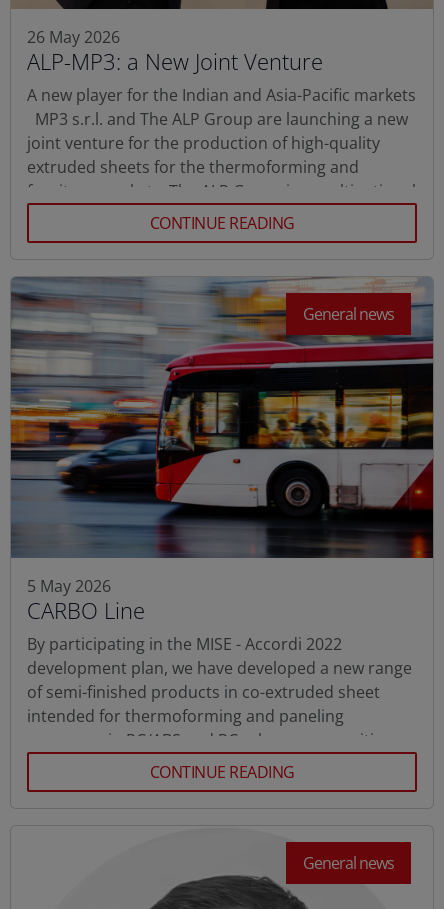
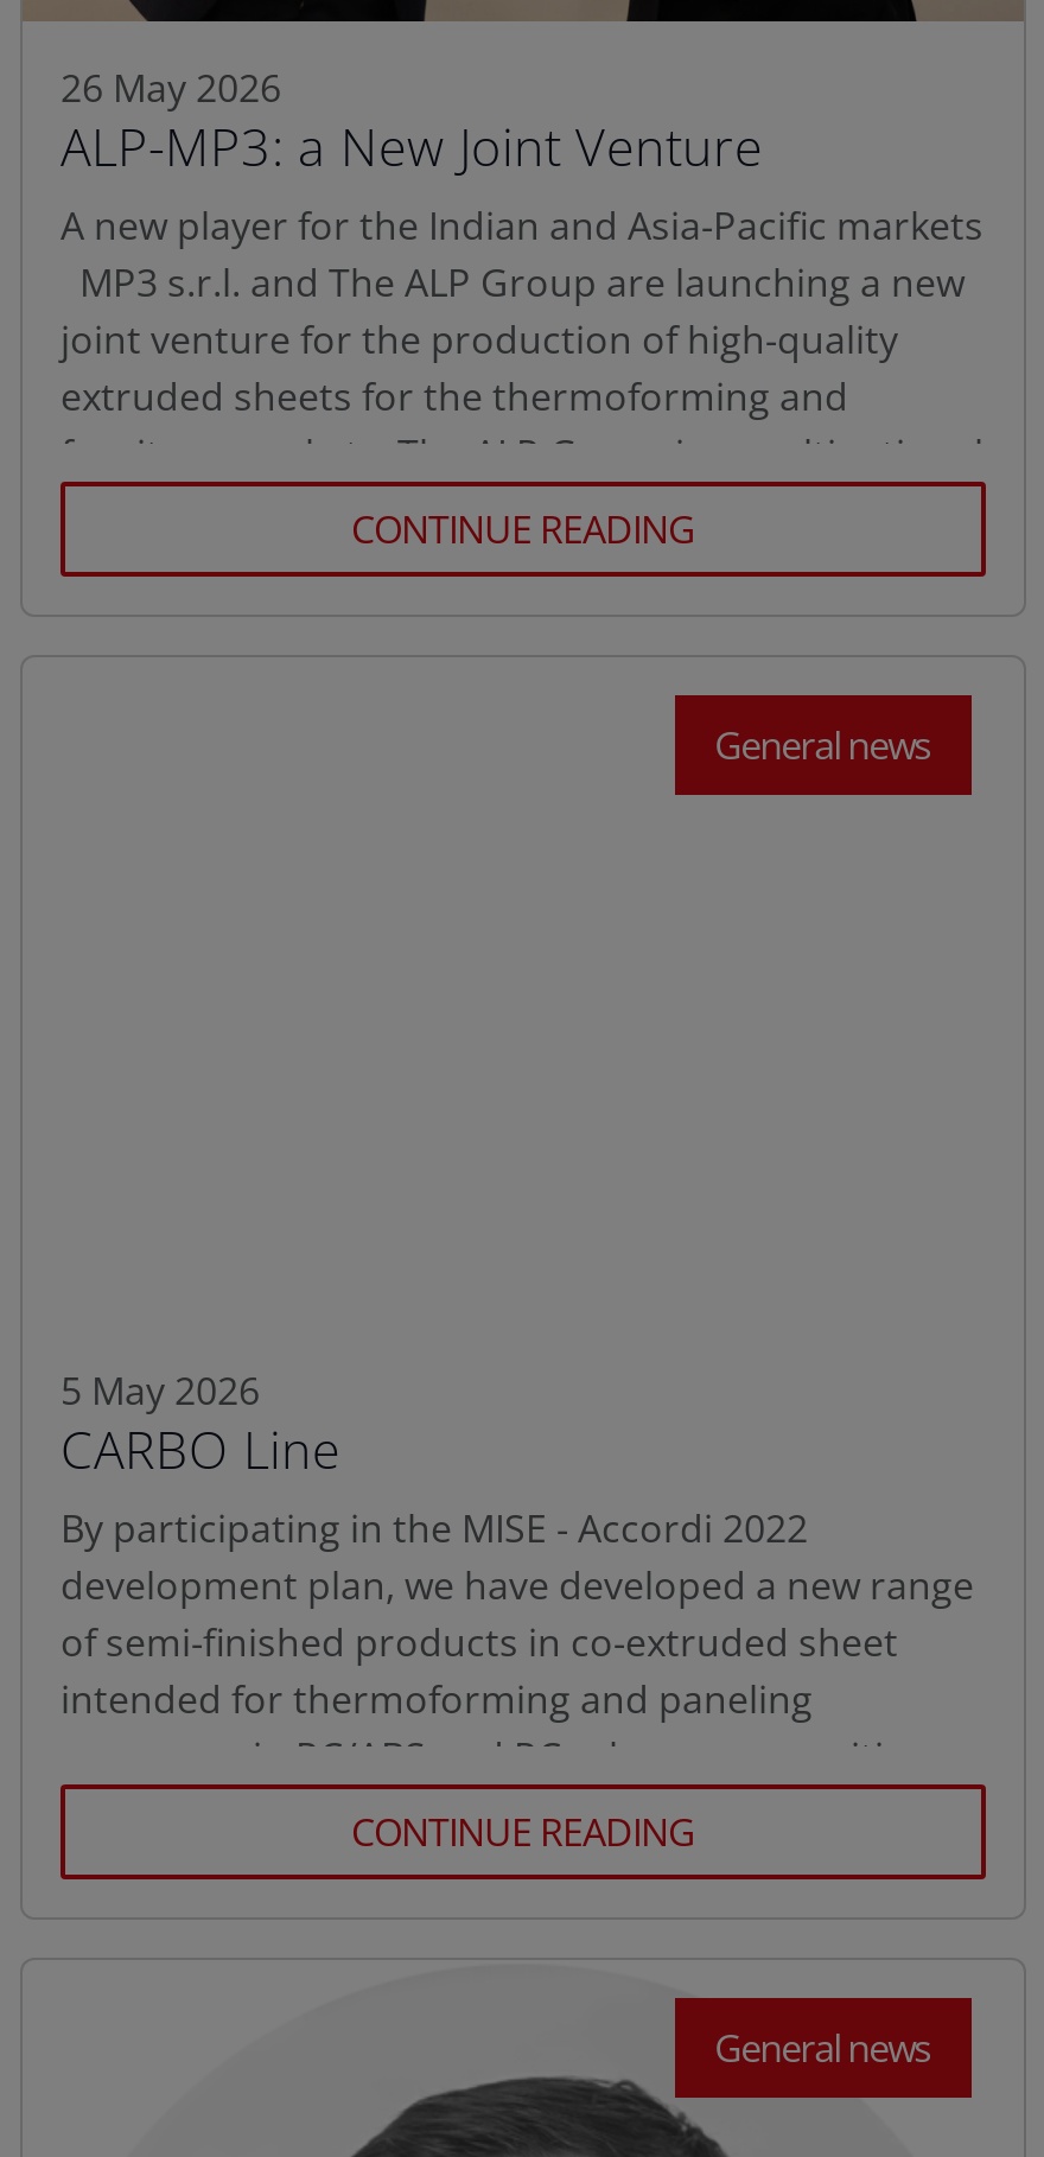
[10,276,434,559] [image] -> none

